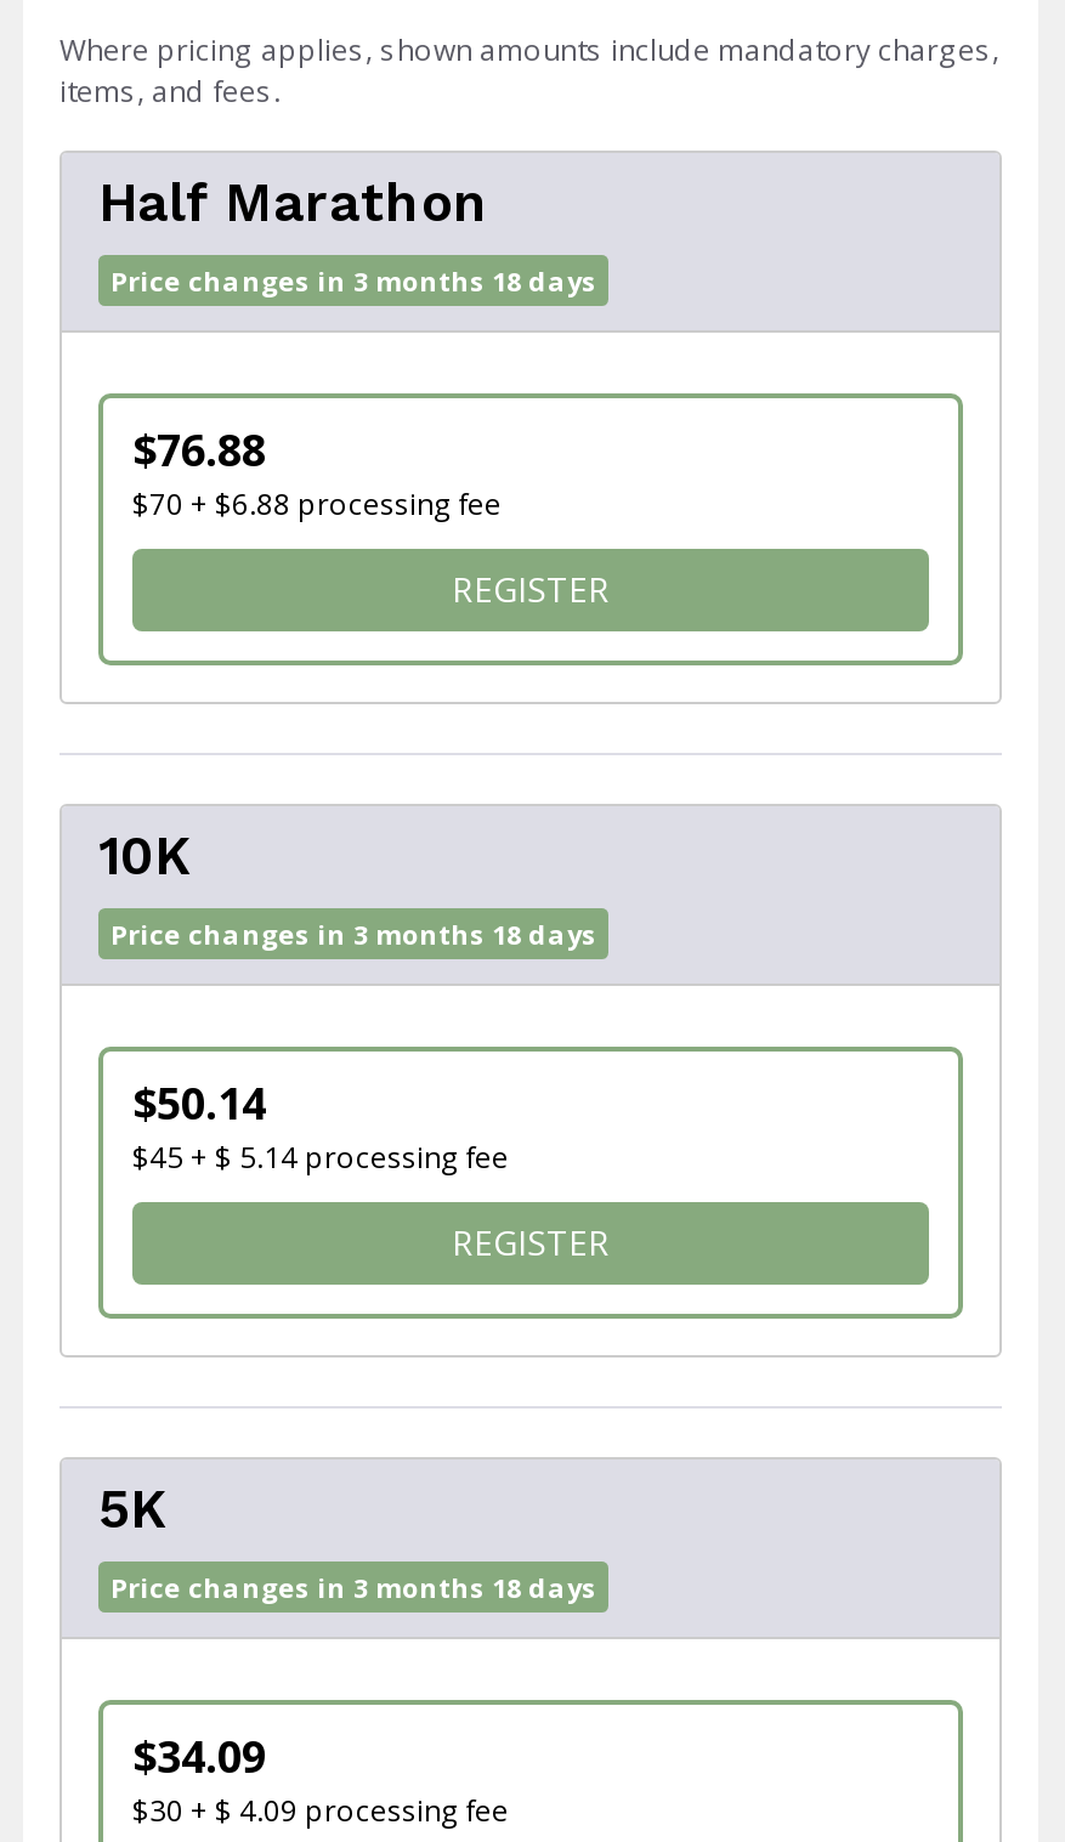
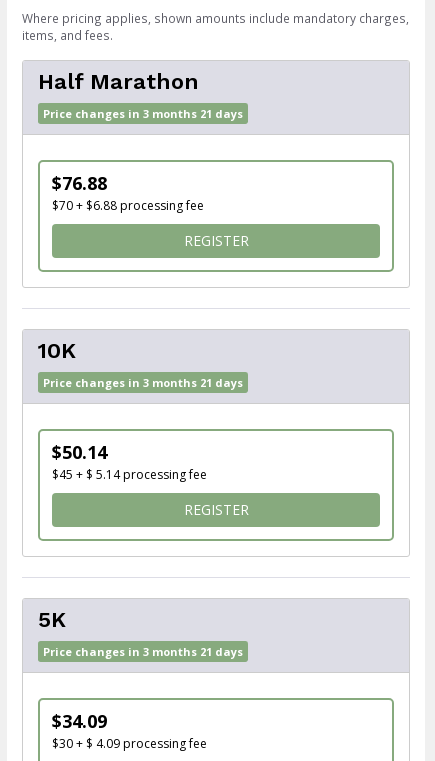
[111,262,596,299] Price changes in 3 months 18 days -> [43,106,243,121] Price changes in 3 months 21 days
[111,916,596,952] Price changes in 3 months 18 days -> [43,375,243,390] Price changes in 3 months 21 days
[111,1569,596,1605] Price changes in 3 months 18 days -> [43,644,243,659] Price changes in 3 months 21 days

